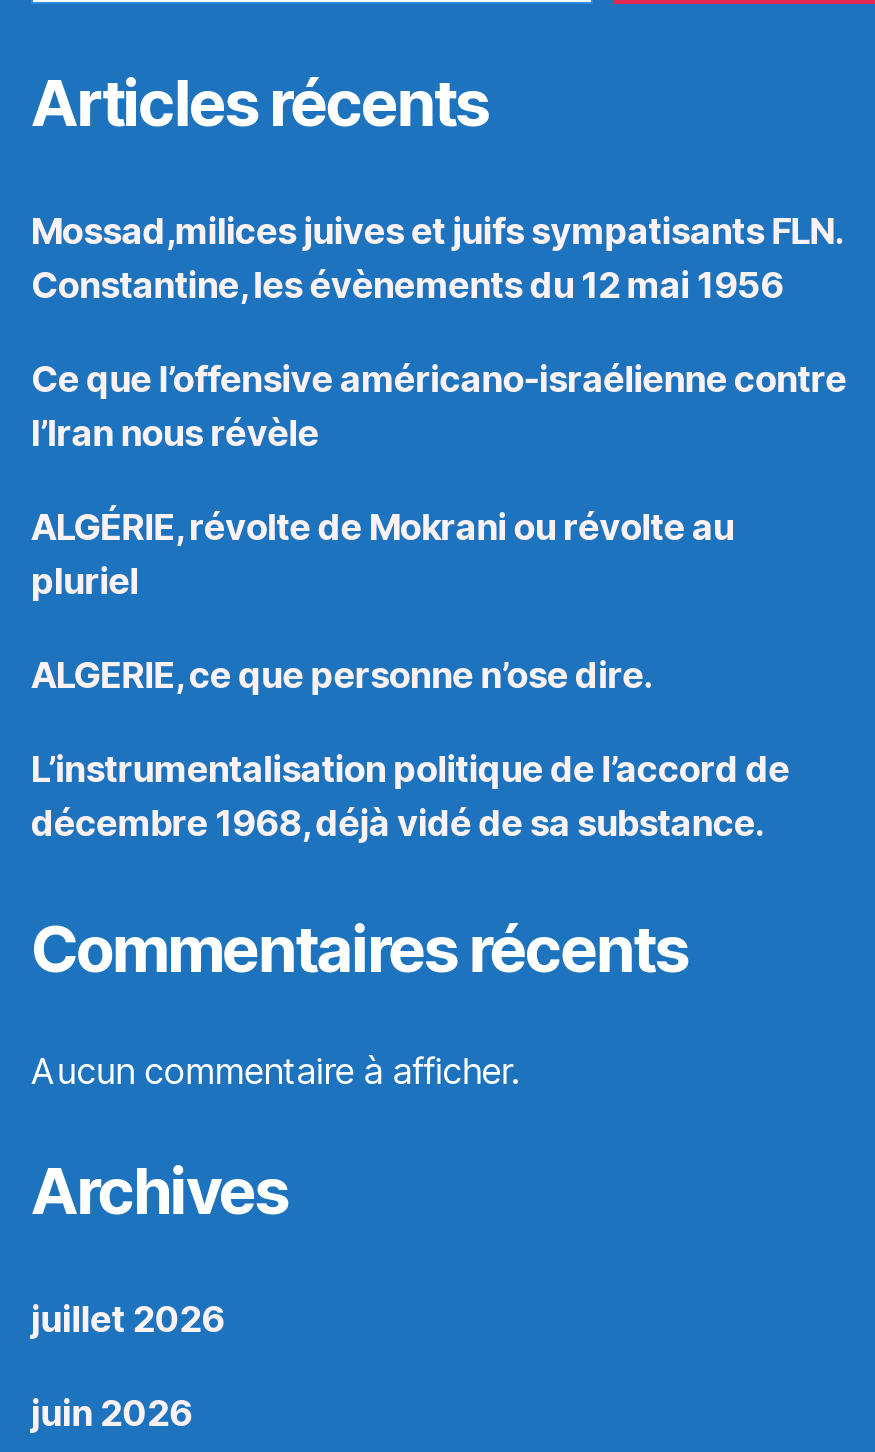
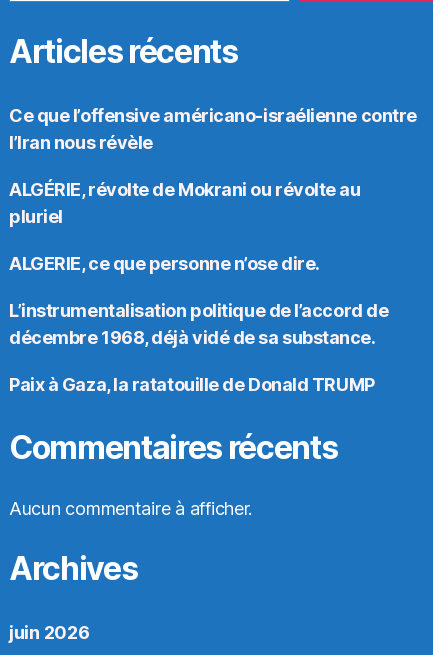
[31,209,842,305] Mossad,milices juives et juifs sympatisants FLN. | Constantine, les évènements du 12 mai 1956 -> none
none -> [9,373,375,394] Paix à Gaza, la ratatouille de Donald TRUMP
[31,1297,225,1339] juillet 2026 -> none

